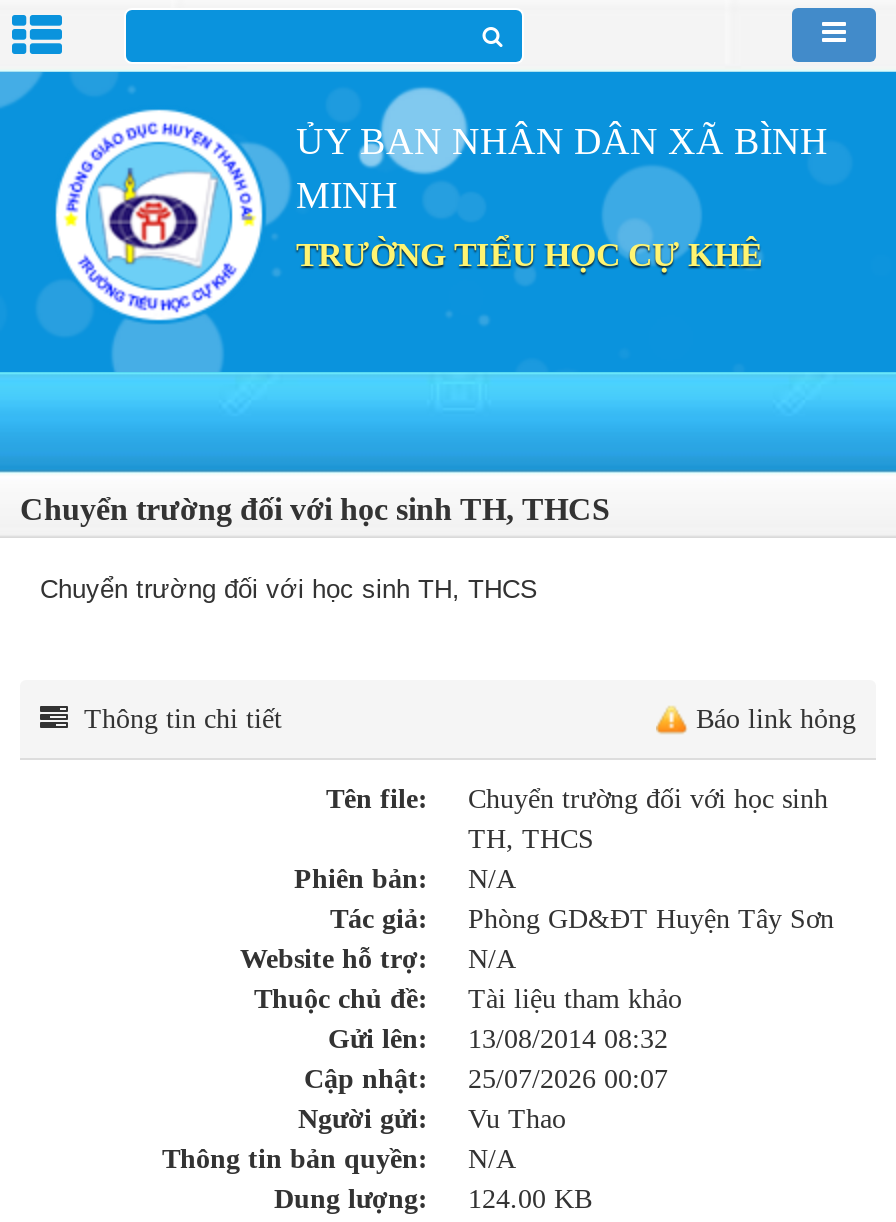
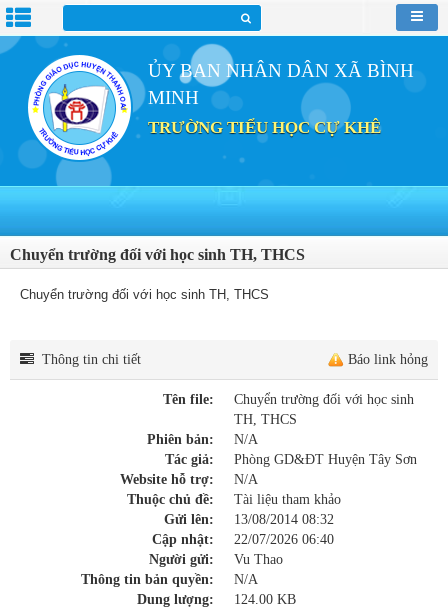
[304,1064,668,1094] Cập nhật: 25/07/2026 00:07 -> [152,532,334,547] Cập nhật: 22/07/2026 06:40

